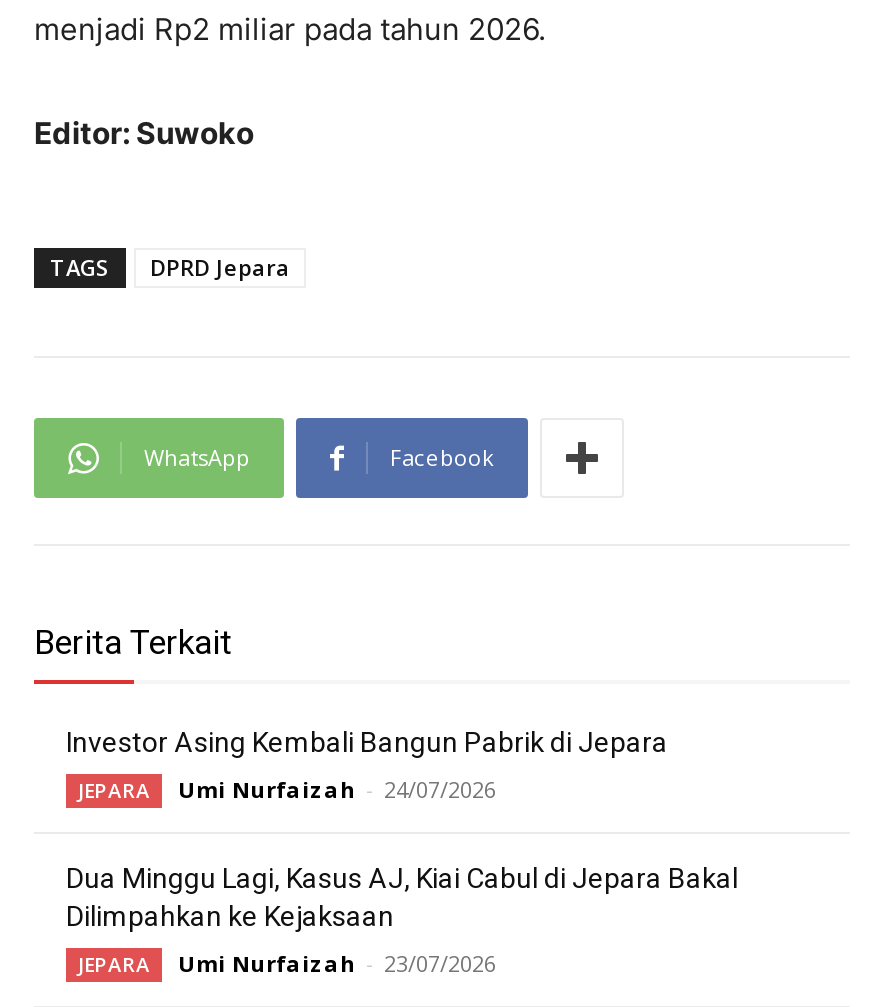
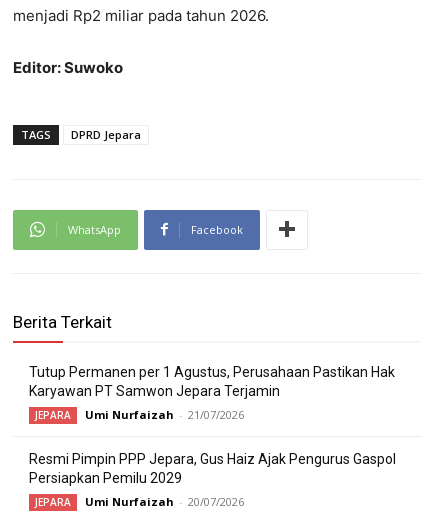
[66,726,668,758] Investor Asing Kembali Bangun Pabrik di Jepara -> [29,364,395,399] Tutup Permanen per 1 Agustus, Perusahaan Pastikan Hak | Karyawan PT Samwon Jepara Terjamin
[178,774,496,804] Umi Nurfaizah - 24/07/2026 -> [85,407,244,422] Umi Nurfaizah - 21/07/2026
[66,862,738,932] Dua Minggu Lagi, Kasus AJ, Kiai Cabul di Jepara Bakal | Dilimpahkan ke Kejaksaan -> [29,451,396,486] Resmi Pimpin PPP Jepara, Gus Haiz Ajak Pengurus Gaspol | Persiapkan Pemilu 2029
[178,948,496,978] Umi Nurfaizah - 23/07/2026 -> [85,494,244,509] Umi Nurfaizah - 20/07/2026

